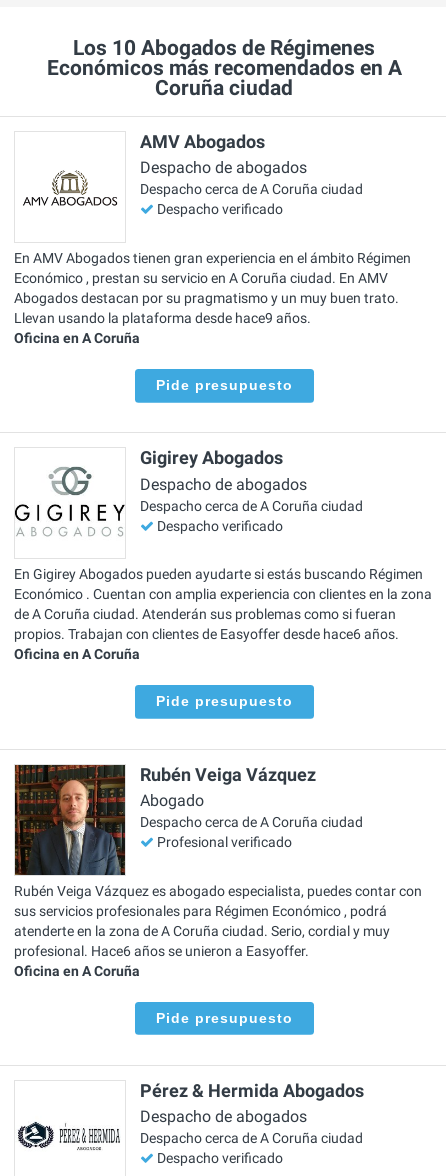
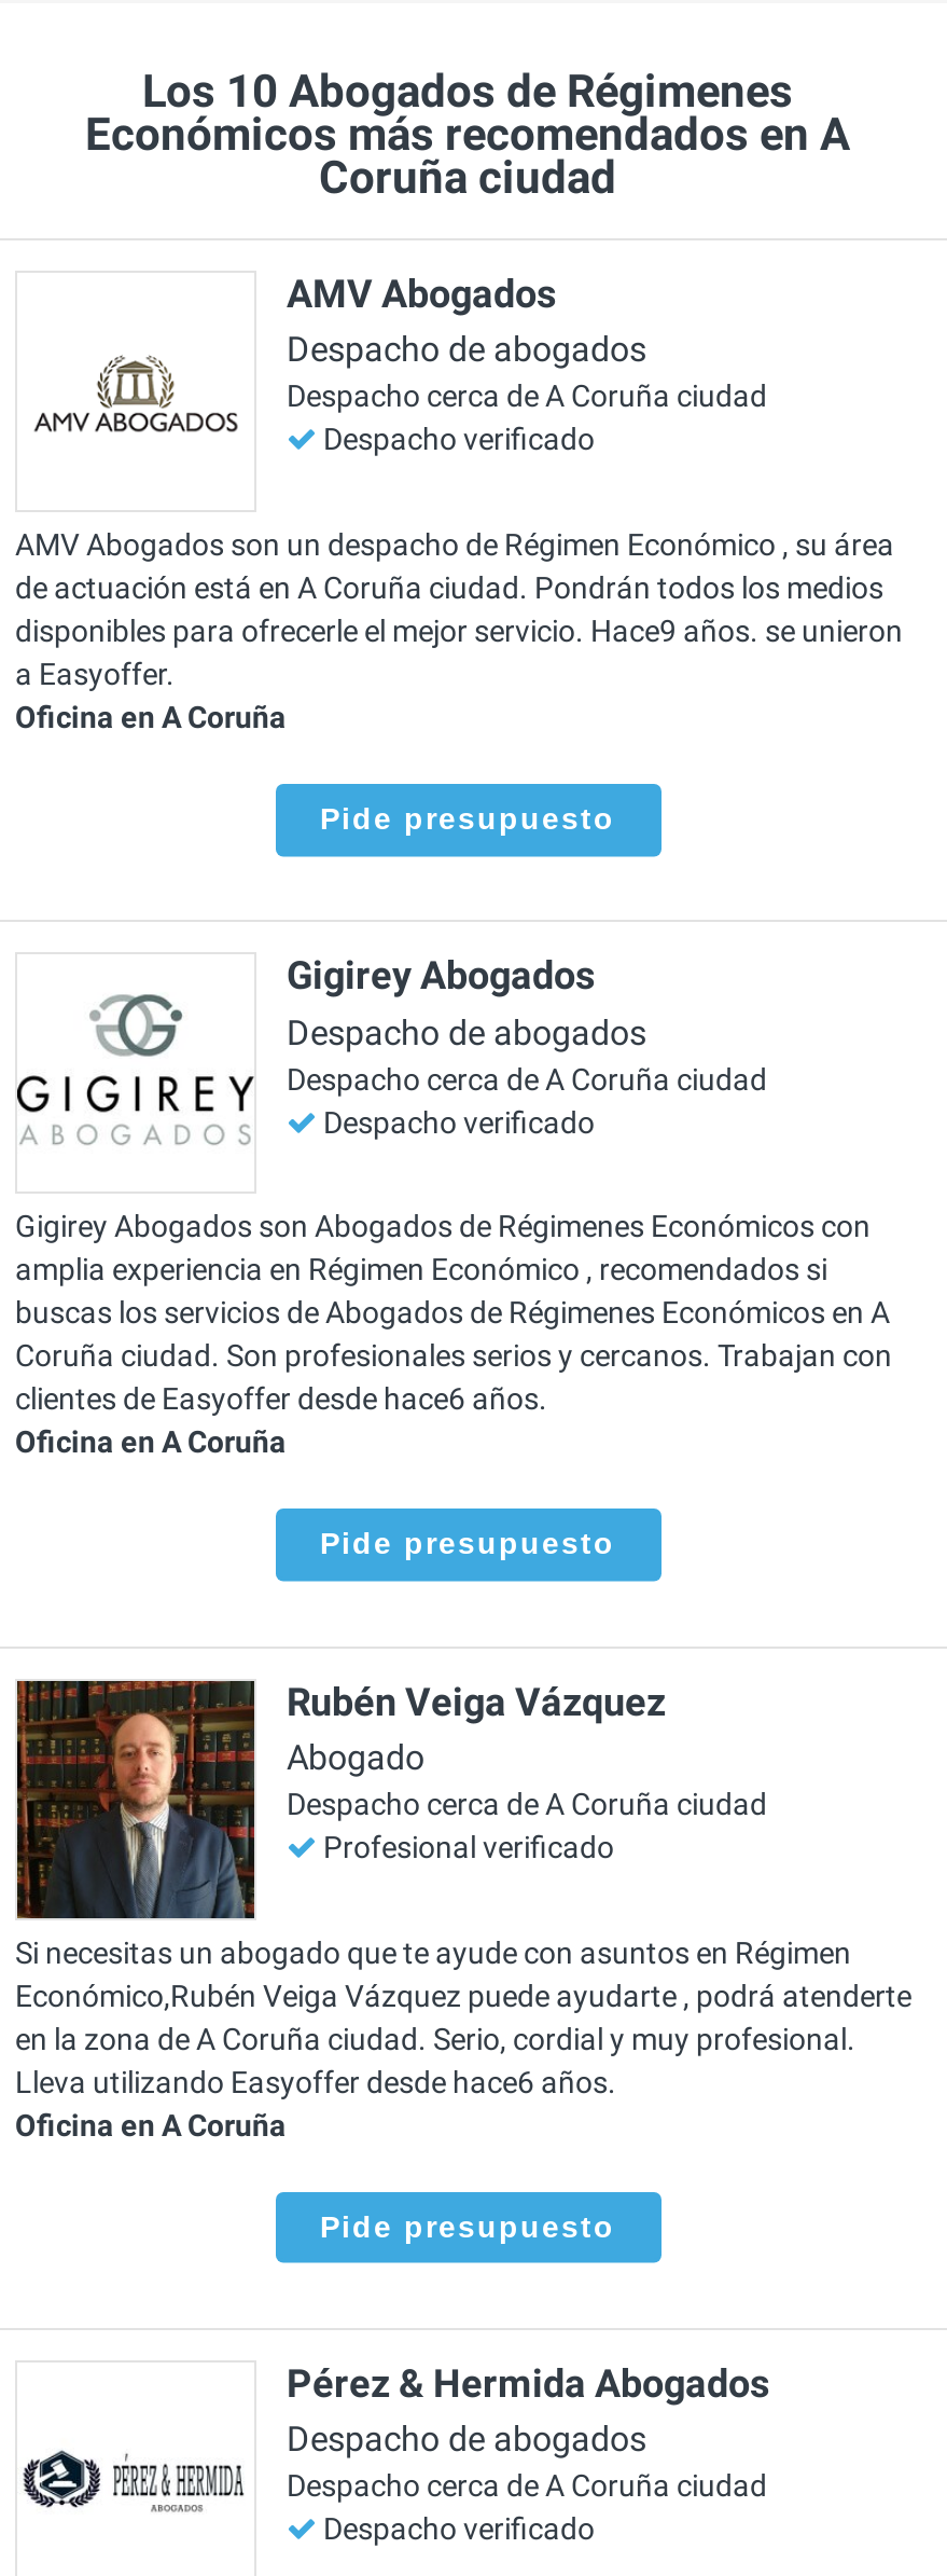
[14,250,411,326] En AMV Abogados tienen gran experiencia en el ámbito Régimen | Económico , prestan su servicio en A Coruña ciudad. En AMV | Abogados destacan por su pragmatismo y un muy buen trato. | Llevan usando la plataforma desde hace9 años. -> [15,527,903,691] AMV Abogados son un despacho de Régimen Económico , su área | de actuación está en A Coruña ciudad. Pondrán todos los medios | disponibles para ofrecerle el mejor servicio. Hace9 años. se unieron | a Easyoffer.
[14,566,432,642] En Gigirey Abogados pueden ayudarte si estás buscando Régimen | Económico . Cuentan con amplia experiencia con clientes en la zona | de A Coruña ciudad. Atenderán sus problemas como si fueran | propios. Trabajan con clientes de Easyoffer desde hace6 años. -> [15,1209,892,1416] Gigirey Abogados son Abogados de Régimenes Económicos con | amplia experiencia en Régimen Económico , recomendados si | buscas los servicios de Abogados de Régimenes Económicos en A | Coruña ciudad. Son profesionales serios y cercanos. Trabajan con | clientes de Easyoffer desde hace6 años.
[14,883,422,959] Rubén Veiga Vázquez es abogado especialista, puedes contar con | sus servicios profesionales para Régimen Económico , podrá | atenderte en la zona de A Coruña ciudad. Serio, cordial y muy | profesional. Hace6 años se unieron a Easyoffer. -> [15,1935,911,2099] Si necesitas un abogado que te ayude con asuntos en Régimen | Económico,Rubén Veiga Vázquez puede ayudarte , podrá atenderte | en la zona de A Coruña ciudad. Serio, cordial y muy profesional. | Lleva utilizando Easyoffer desde hace6 años.

